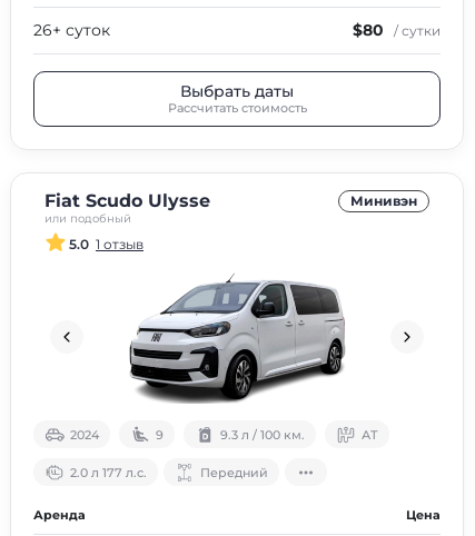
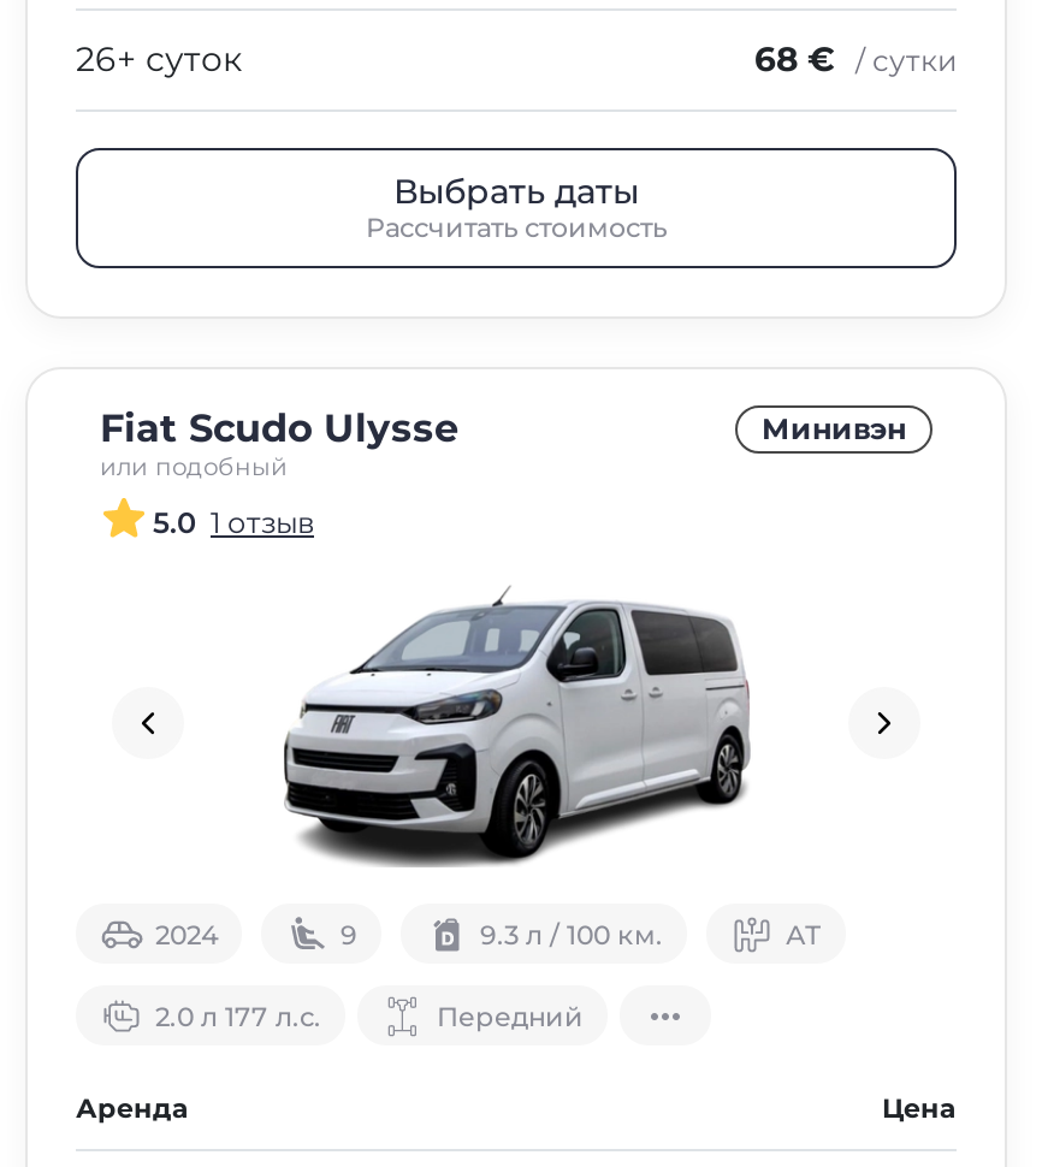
[353,20,441,40] $80 / сутки -> [754,37,957,81] 68 € / сутки

